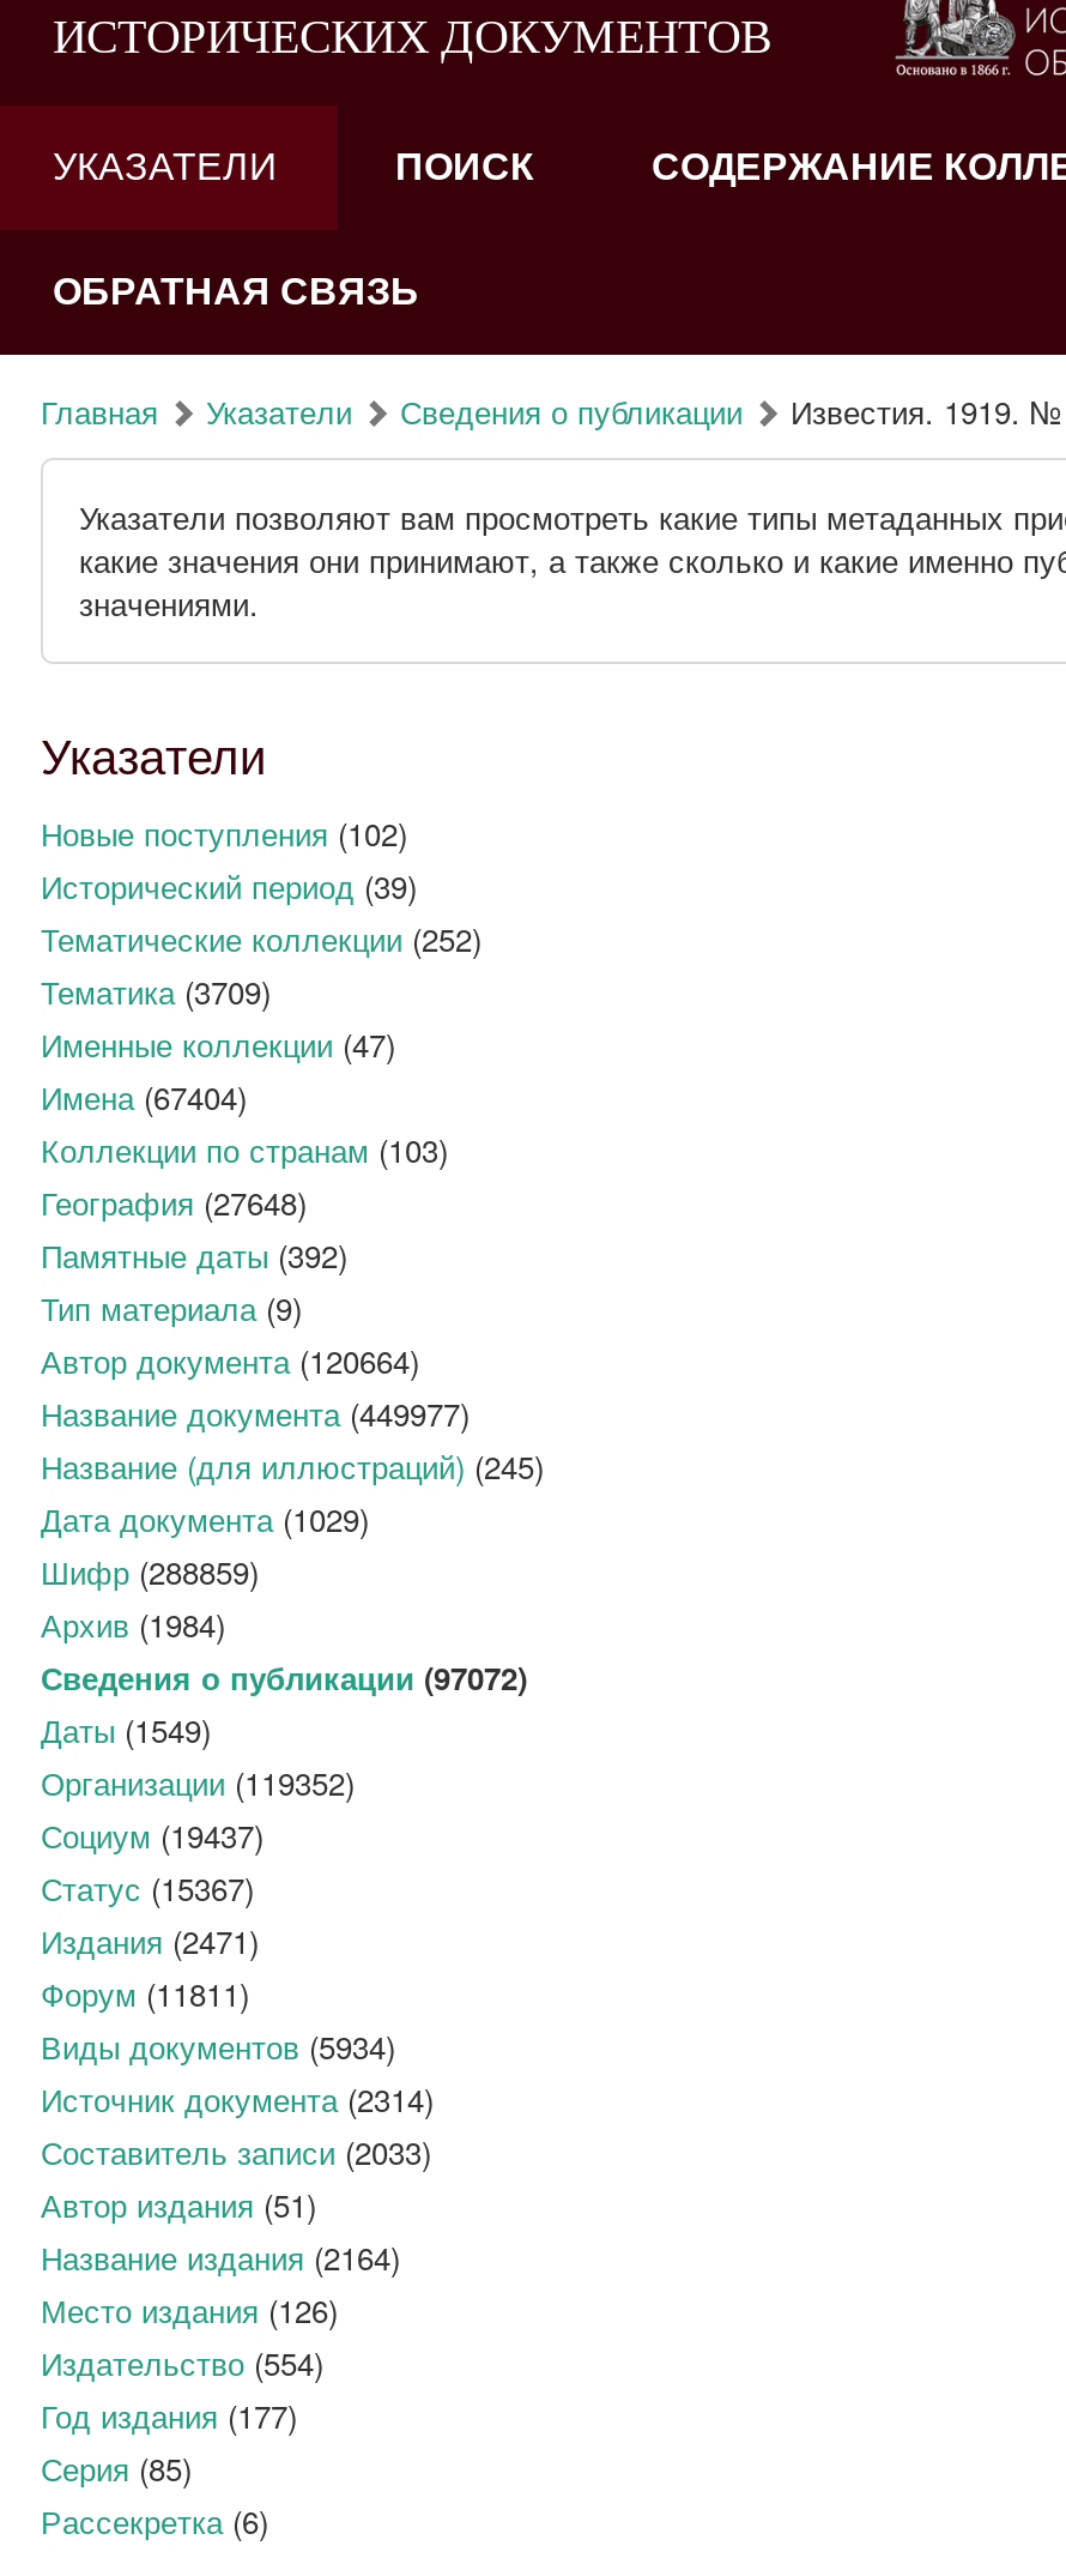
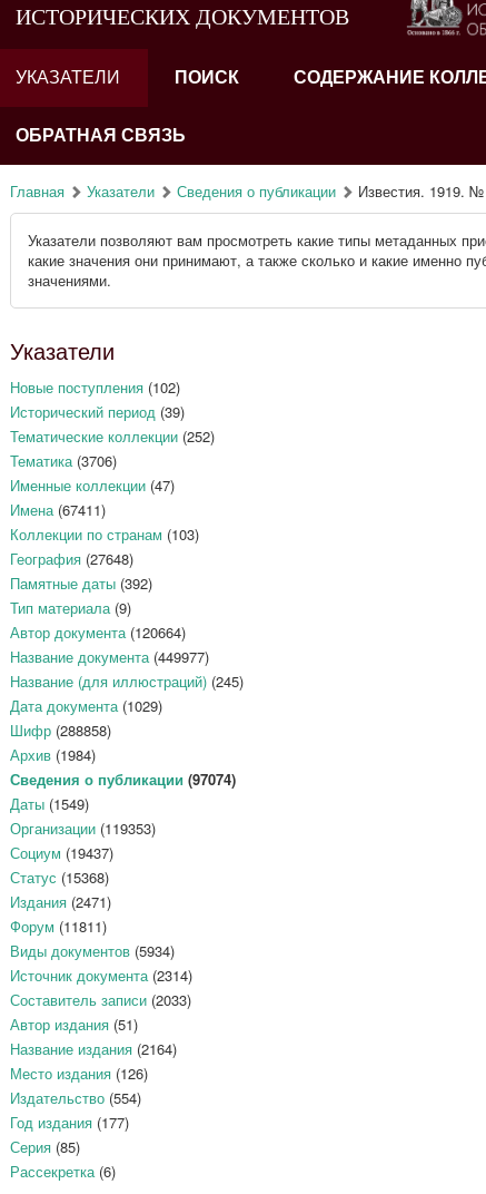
[41,969,271,1014] Тематика (3709) -> [10,450,117,471] Тематика (3706)
[41,1074,247,1120] Имена (67404) -> [10,499,106,520] Имена (67411)
[41,1549,259,1594] Шифр (288859) -> [10,720,111,741] Шифр (288858)
[41,1654,527,1700] Сведения о публикации (97072) -> [10,769,236,790] Сведения о публикации (97074)
[41,1760,355,1805] Организации (119352) -> [10,818,156,839] Организации (119353)
[41,1865,254,1911] Статус (15367) -> [10,867,109,888] Статус (15368)

